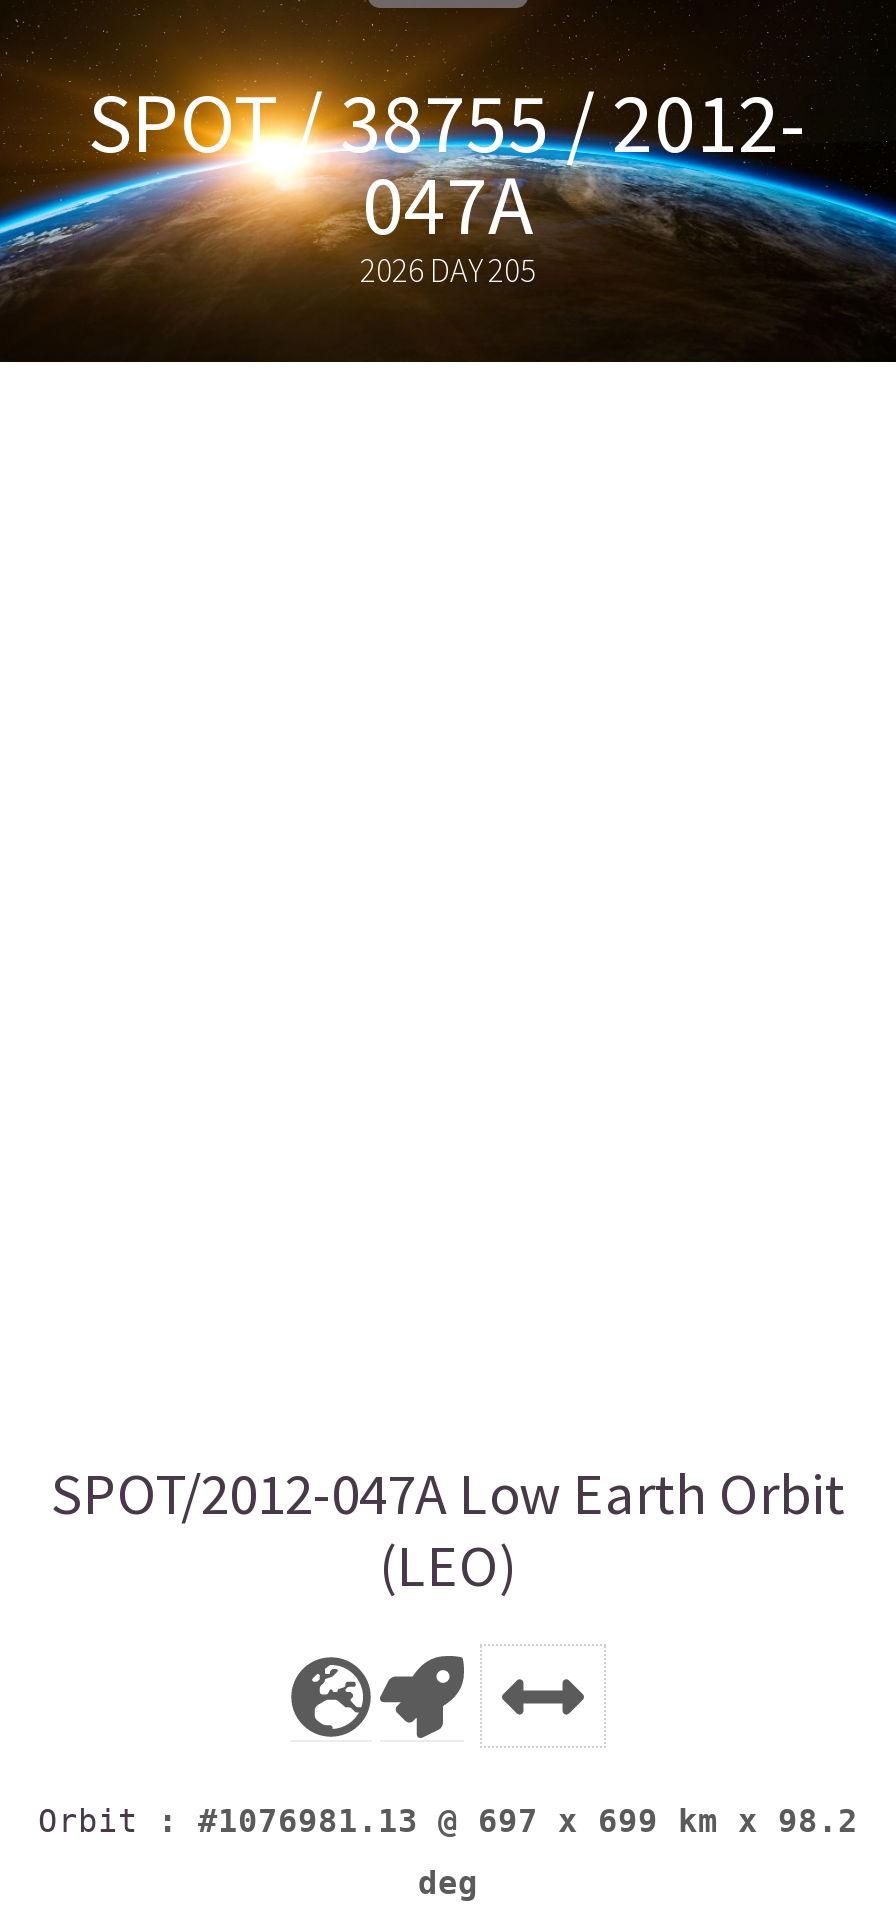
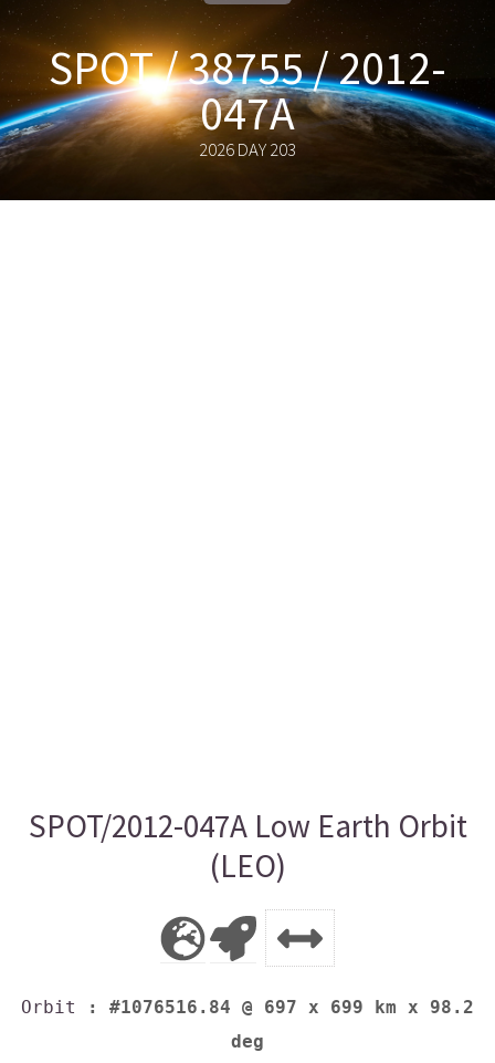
[360,249,536,291] 2026 DAY 205 -> [199,138,296,161] 2026 DAY 203
[38,1802,858,1840] Orbit: #1076981.13 @ 697 x 699 km x 98.2 -> [21,997,474,1018] Orbit: #1076516.84 @ 697 x 699 km x 98.2

